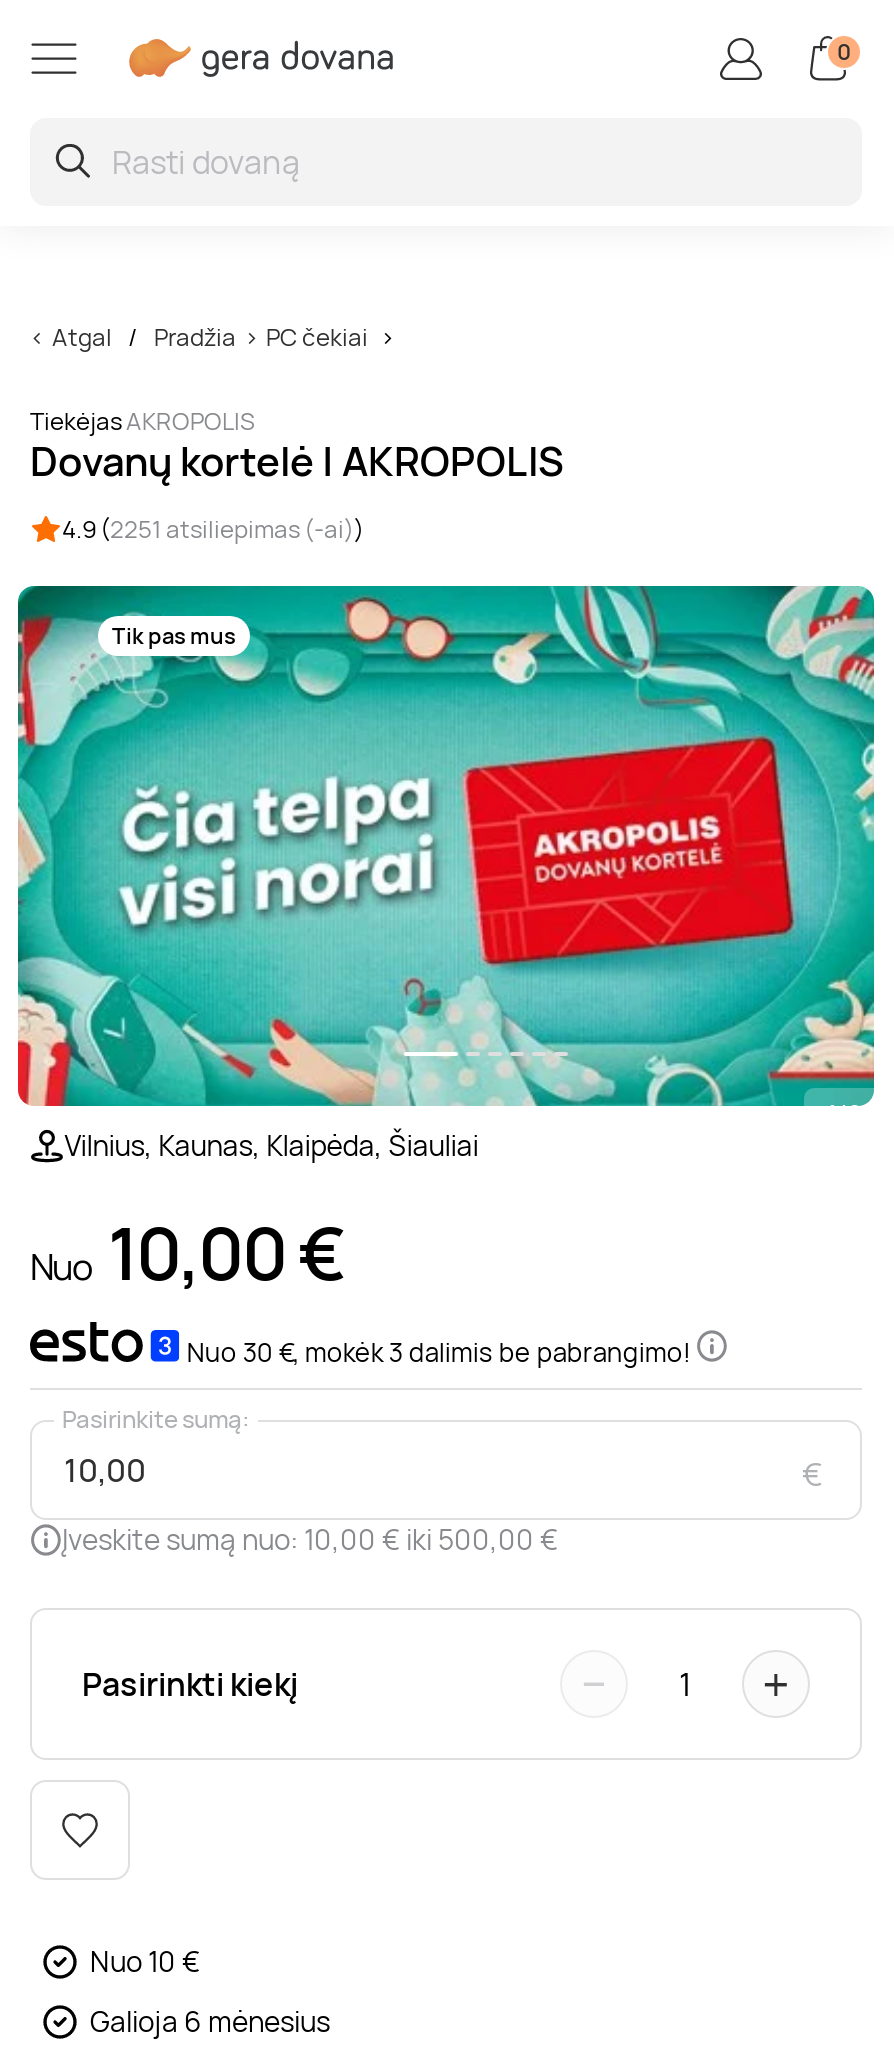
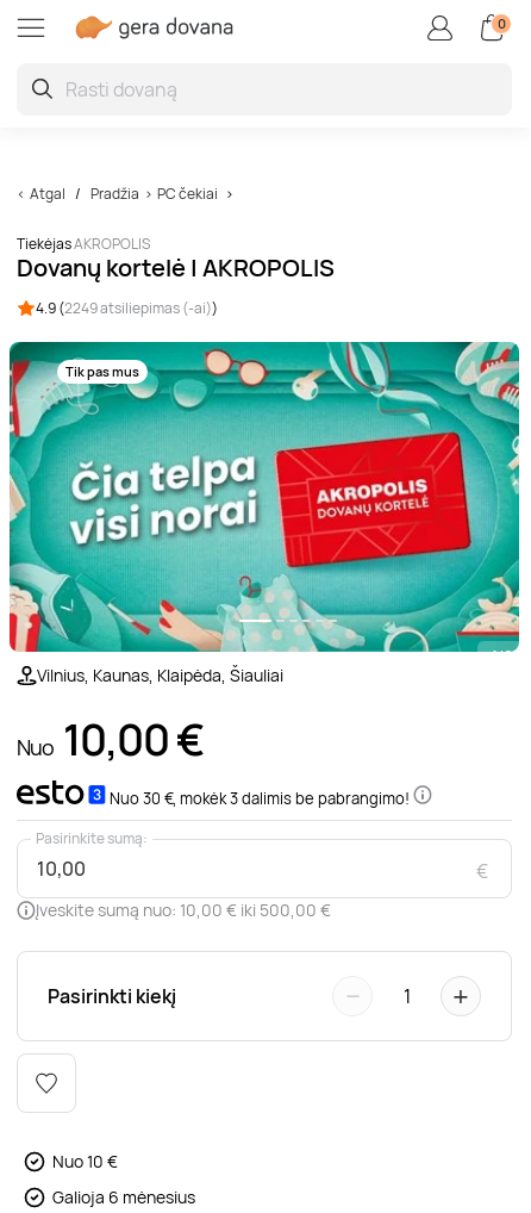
[62,513,364,547] 4.9 (2251 atsiliepimas (-ai)) -> [36,298,218,319] 4.9 (2249 atsiliepimas (-ai))

